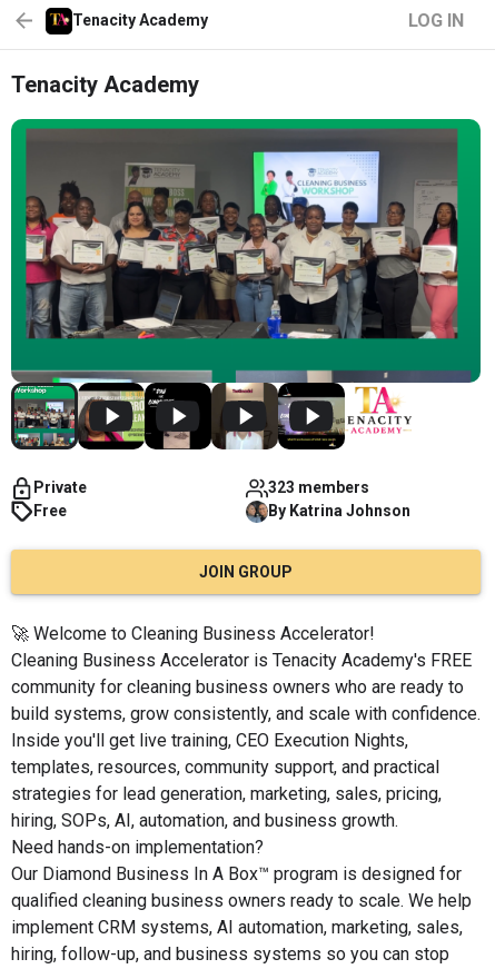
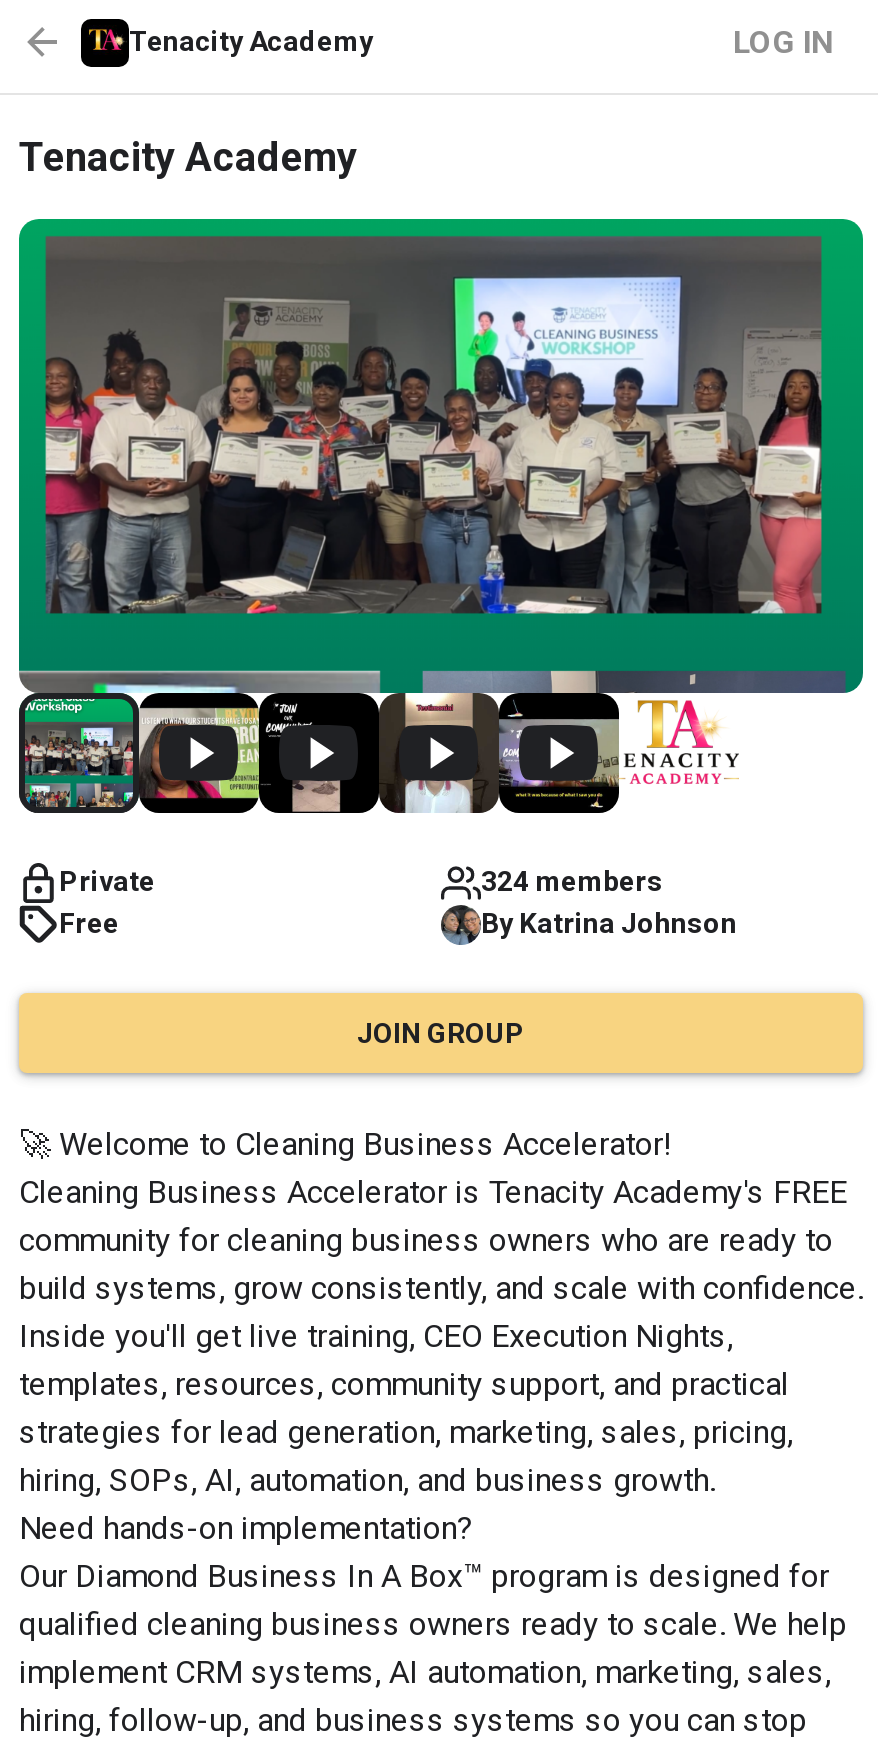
[268,479,369,497] 323 members -> [481,866,663,898] 324 members

